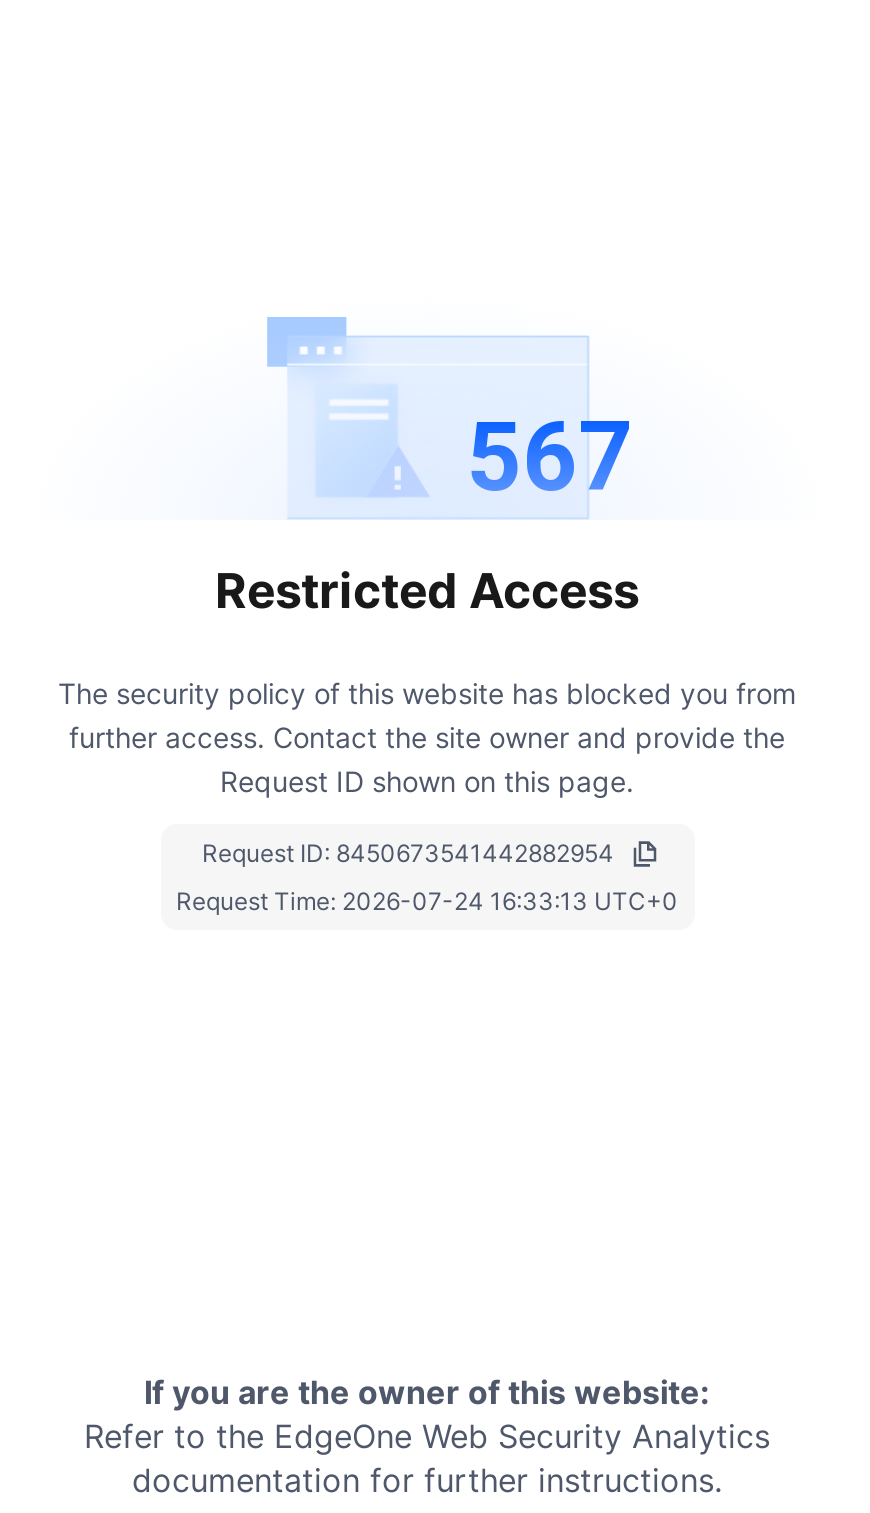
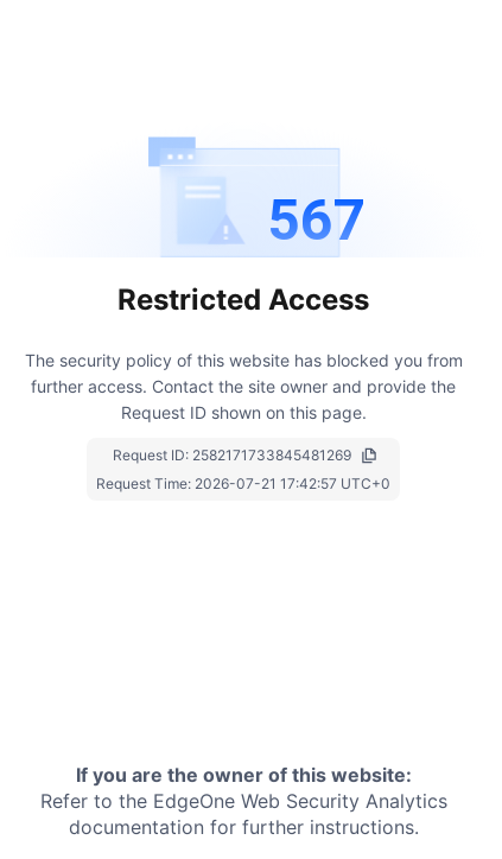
[202,837,614,867] Request ID: 8450673541442882954 -> [113,446,351,463] Request ID: 2582171733845481269
[176,885,678,915] Request Time: 2026-07-24 16:33:13 UTC+0 -> [96,474,390,492] Request Time: 2026-07-21 17:42:57 UTC+0

